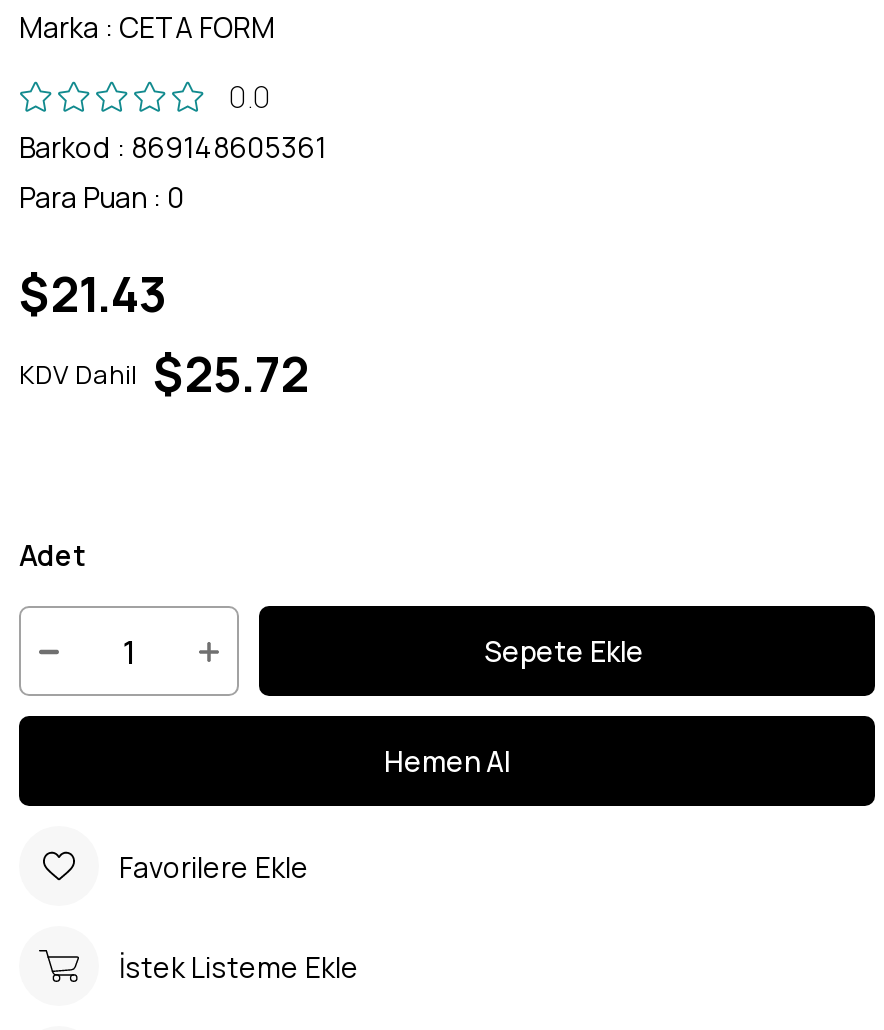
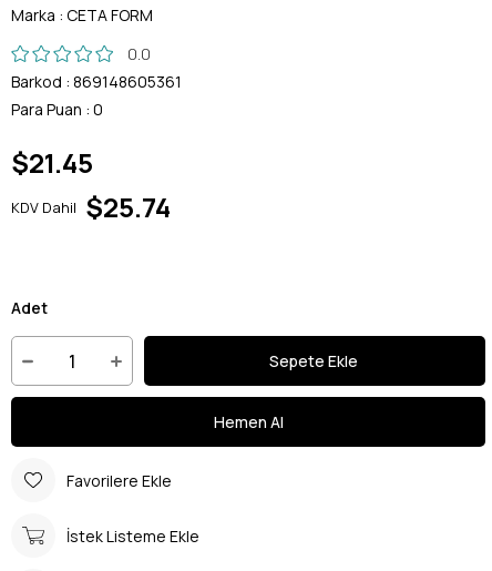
[19,260,167,326] $21.43 -> [11,144,93,181] $21.45
[19,340,309,406] KDV Dahil $25.72 -> [11,189,171,225] KDV Dahil $25.74

